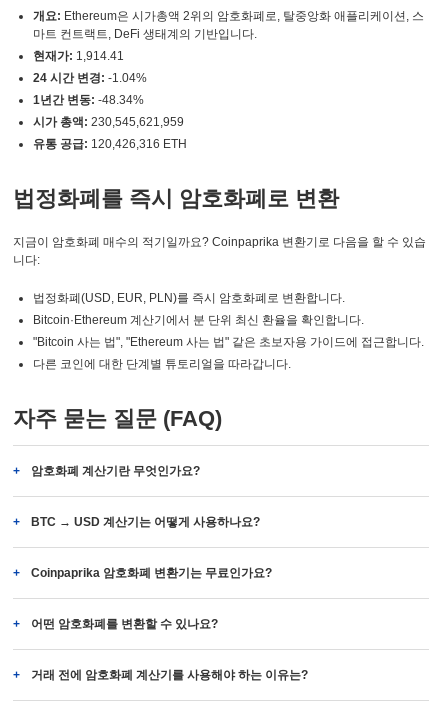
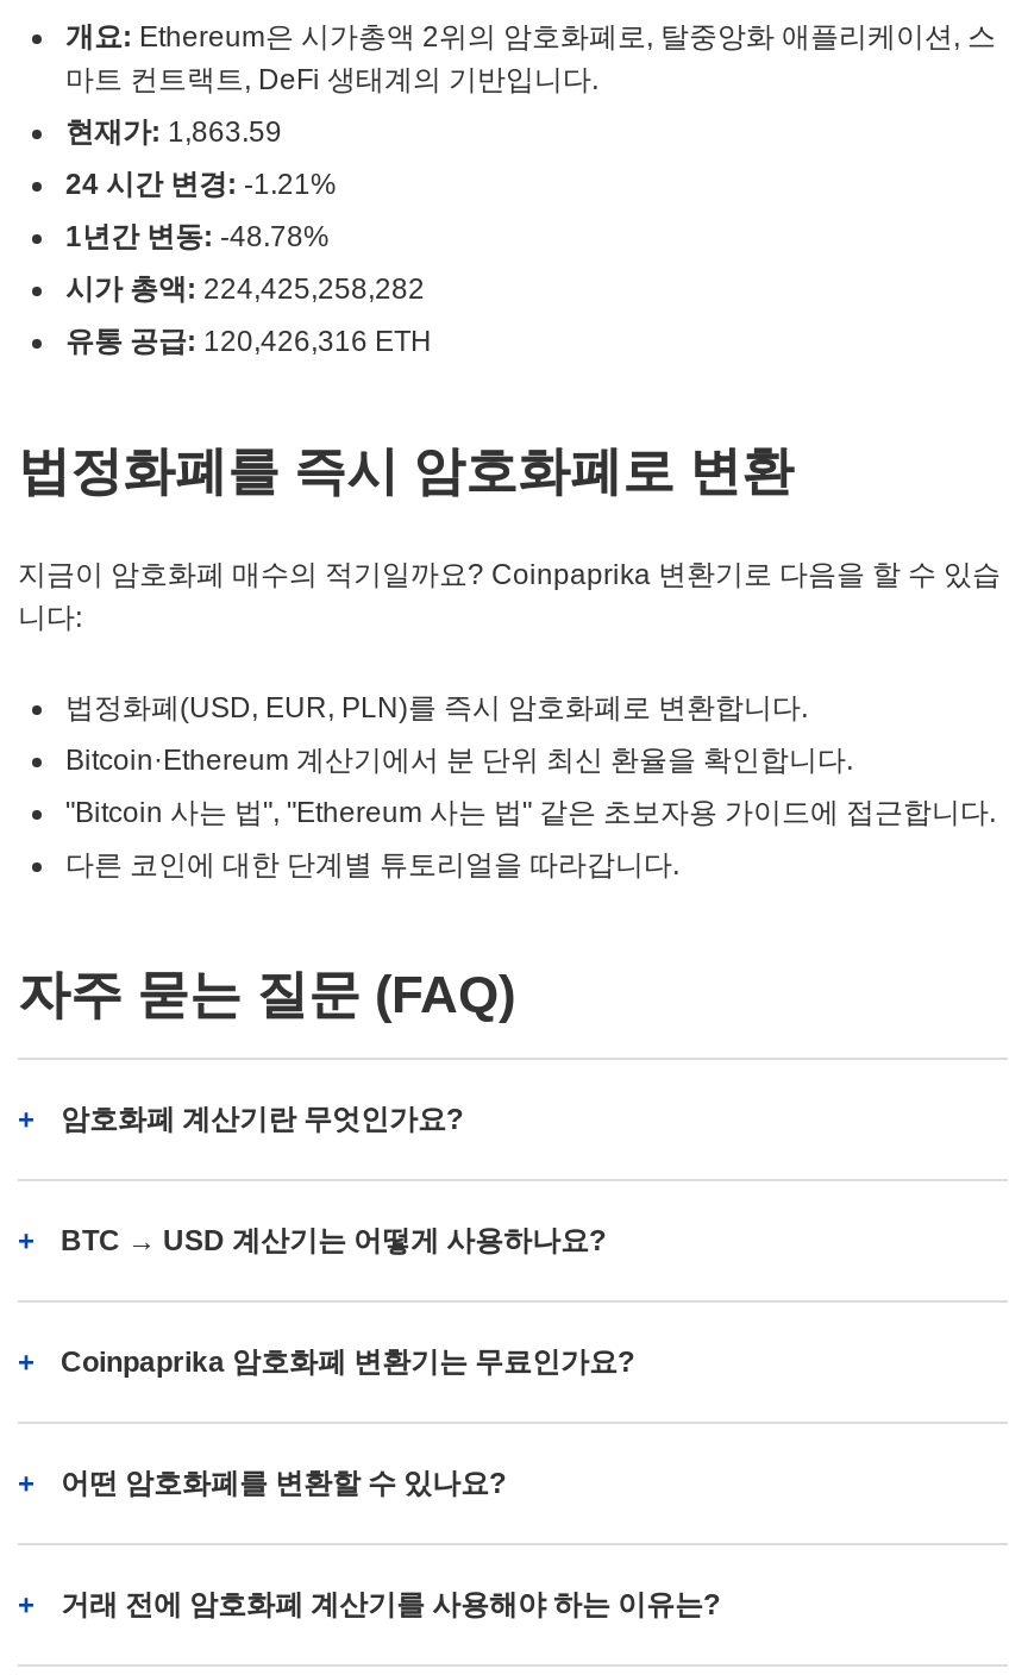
[33,49,124,63] 현재가: 1,914.41 -> [65,115,282,149] 현재가: 1,863.59
[33,71,147,85] 24 시간 변경: -1.04% -> [65,168,337,201] 24 시간 변경: -1.21%
[33,93,144,107] 1년간 변동: -48.34% -> [65,220,330,253] 1년간 변동: -48.78%
[33,115,184,129] 시가 총액: 230,545,621,959 -> [65,272,425,306] 시가 총액: 224,425,258,282

